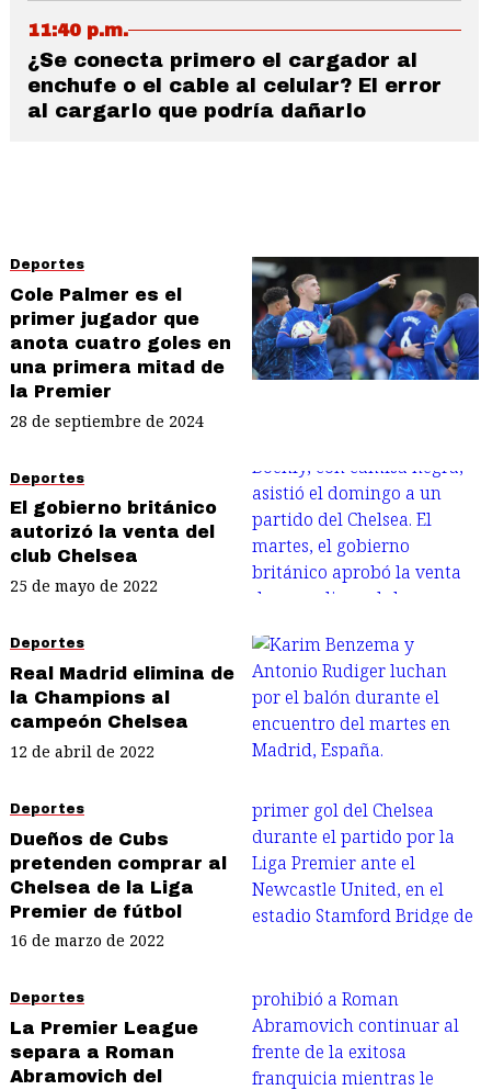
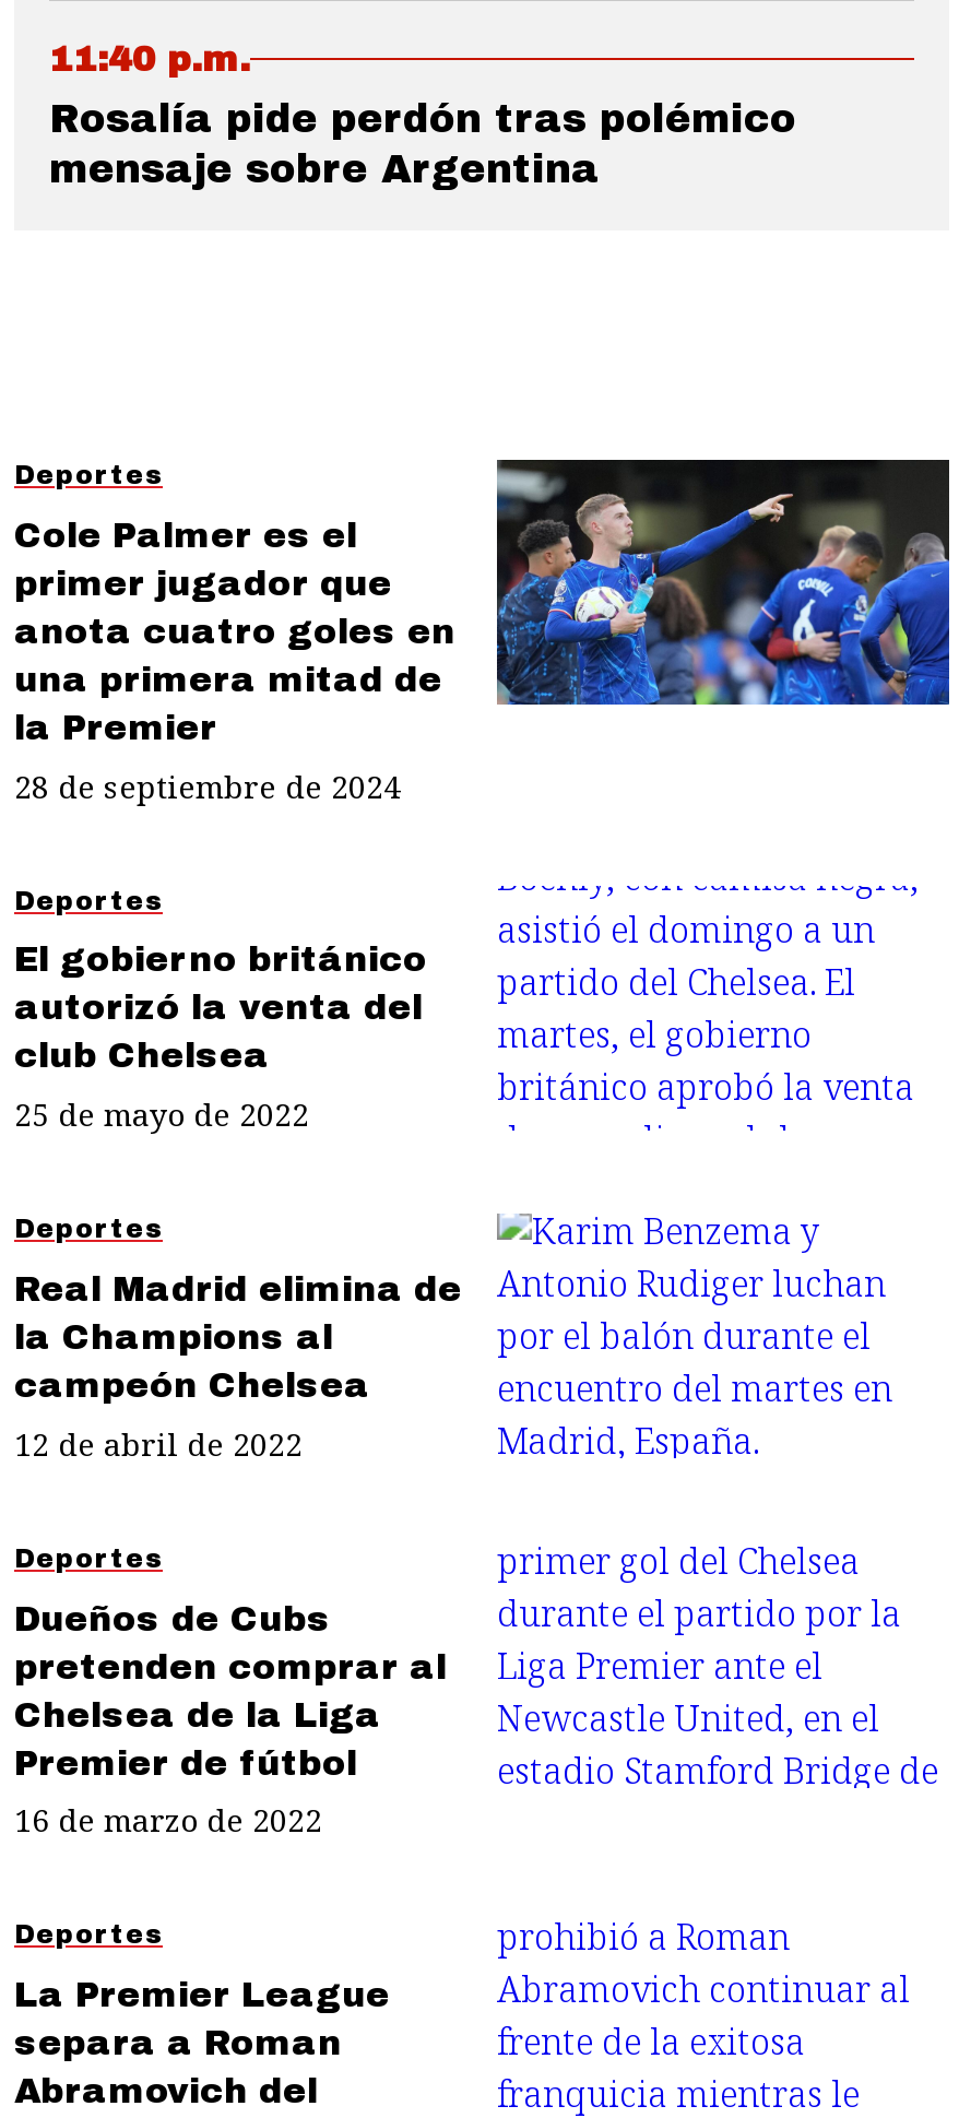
[27,49,442,122] ¿Se conecta primero el cargador al | enchufe o el cable al celular? El error | al cargarlo que podría dañarlo -> [49,97,796,191] Rosalía pide perdón tras polémico | mensaje sobre Argentina

